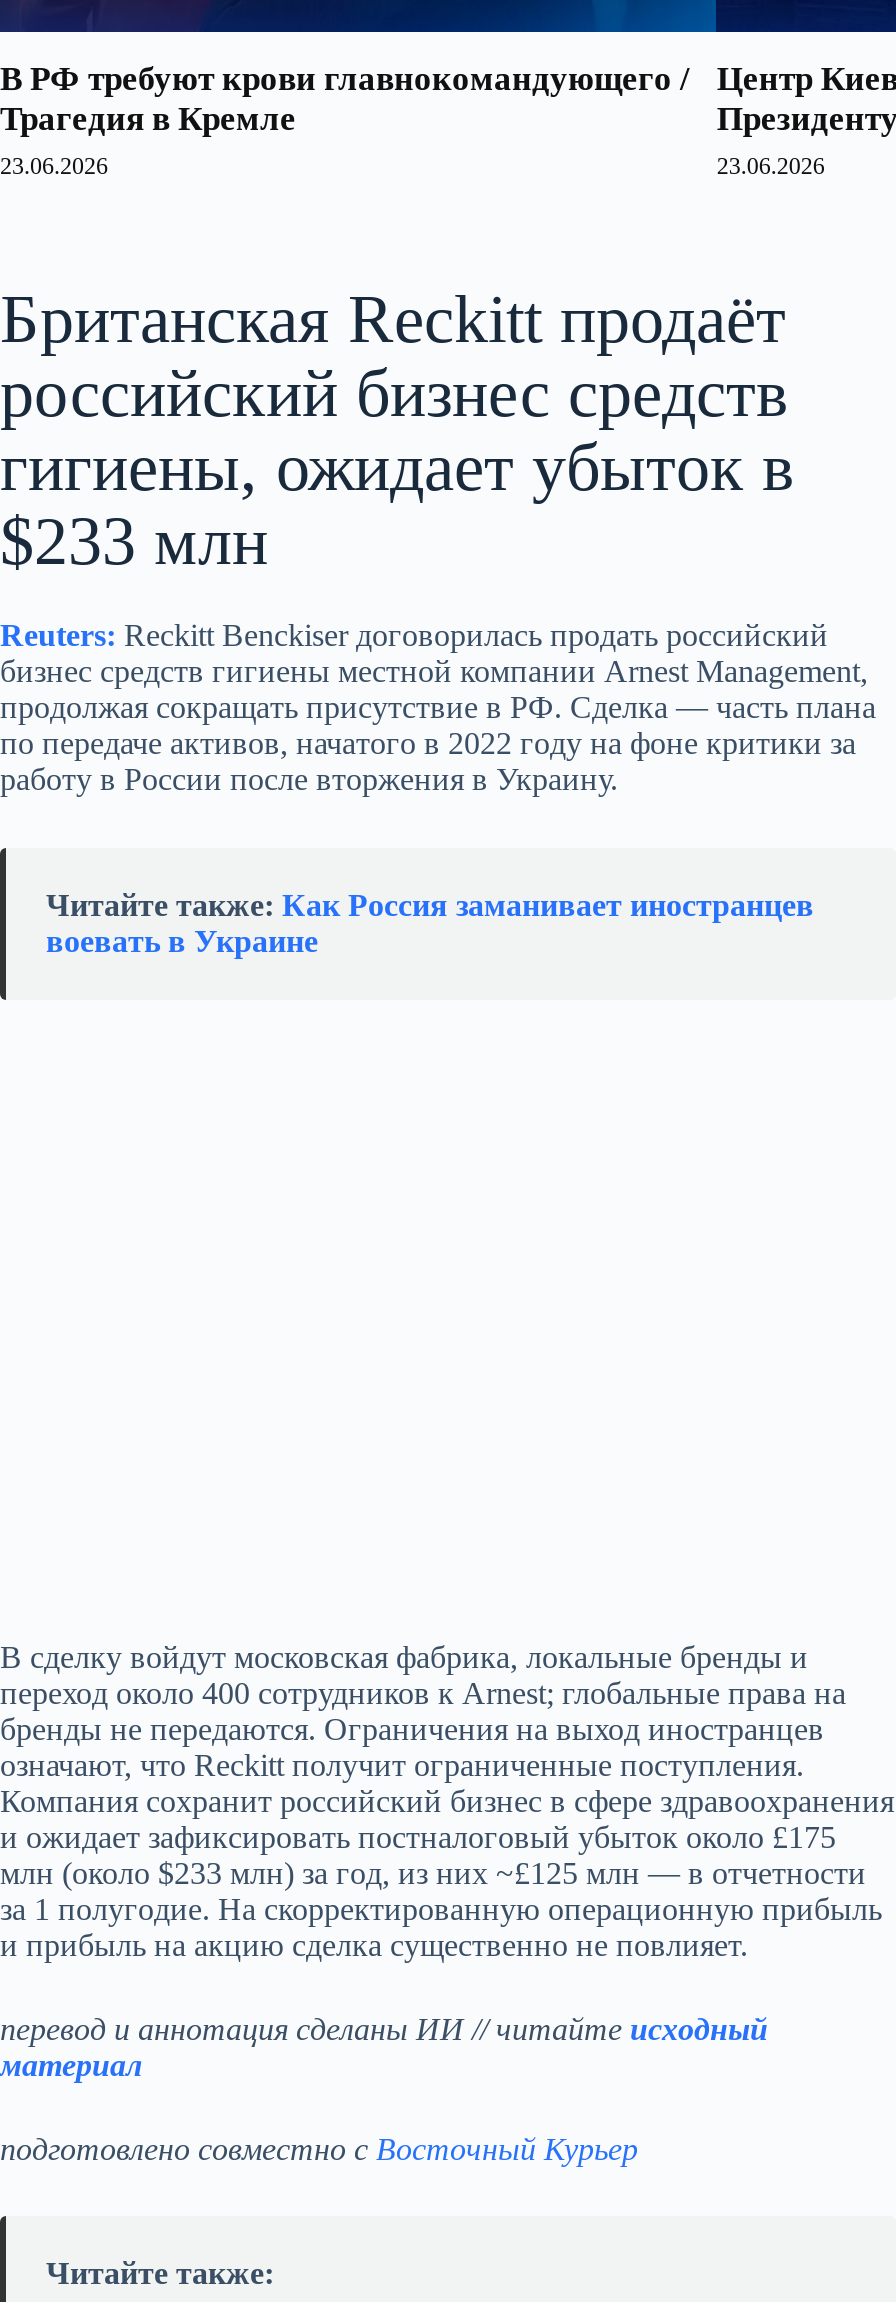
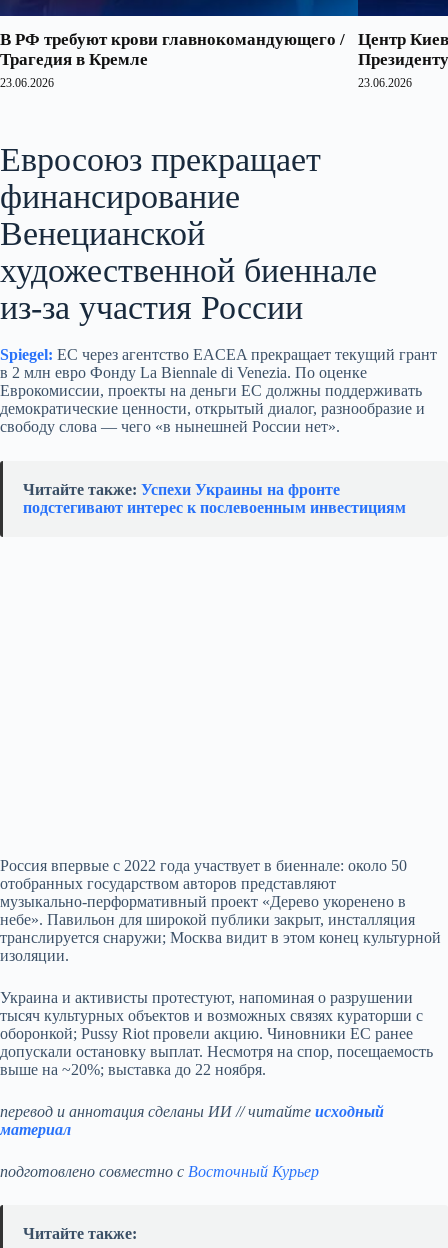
[0,281,876,796] Британская Reckitt продаёт | российский бизнес средств | гигиены, ожидает убыток в | $233 млн | Reuters: Reckitt Benckiser договорилась продать российский | бизнес средств гигиены местной компании Arnest Management, | продолжая сокращать присутствие в РФ. Сделка — часть плана | по передаче активов, начатого в 2022 году на фоне критики за | работу в России после вторжения в Украину. -> [0,141,437,435] Евросоюз прекращает | финансирование | Венецианской | художественной биеннале | из‑за участия России | Spiegel: ЕС через агентство EACEA прекращает текущий грант | в 2 млн евро Фонду La Biennale di Venezia. По оценке | Еврокомиссии, проекты на деньги ЕС должны поддерживать | демократические ценности, открытый диалог, разнообразие и | свободу слова — чего «в нынешней России нет».
[46,888,814,958] Читайте также: Как Россия заманивает иностранцев | воевать в Украине -> [23,481,406,516] Читайте также: Успехи Украины на фронте | подстегивают интерес к послевоенным инвестициям
[0,1640,894,1962] В сделку войдут московская фабрика, локальные бренды и | переход около 400 сотрудников к Arnest; глобальные права на | бренды не передаются. Ограничения на выход иностранцев | означают, что Reckitt получит ограниченные поступления. | Компания сохранит российский бизнес в сфере здравоохранения | и ожидает зафиксировать постналоговый убыток около £175 | млн (около $233 млн) за год, из них ~£125 млн — в отчетности | за 1 полугодие. На скорректированную операционную прибыль | и прибыль на акцию сделка существенно не повлияет. -> [0,857,441,1078] Россия впервые с 2022 года участвует в биеннале: около 50 | отобранных государством авторов представляют | музыкально‑перформативный проект «Дерево укоренено в | небе». Павильон для широкой публики закрыт, инсталляция | транслируется снаружи; Москва видит в этом конец культурной | изоляции. | Украина и активисты протестуют, напоминая о разрушении | тысяч культурных объектов и возможных связях кураторши с | оборонкой; Pussy Riot провели акцию. Чиновники ЕС ранее | допускали остановку выплат. Несмотря на спор, посещаемость | выше на ~20%; выставка до 22 ноября.

